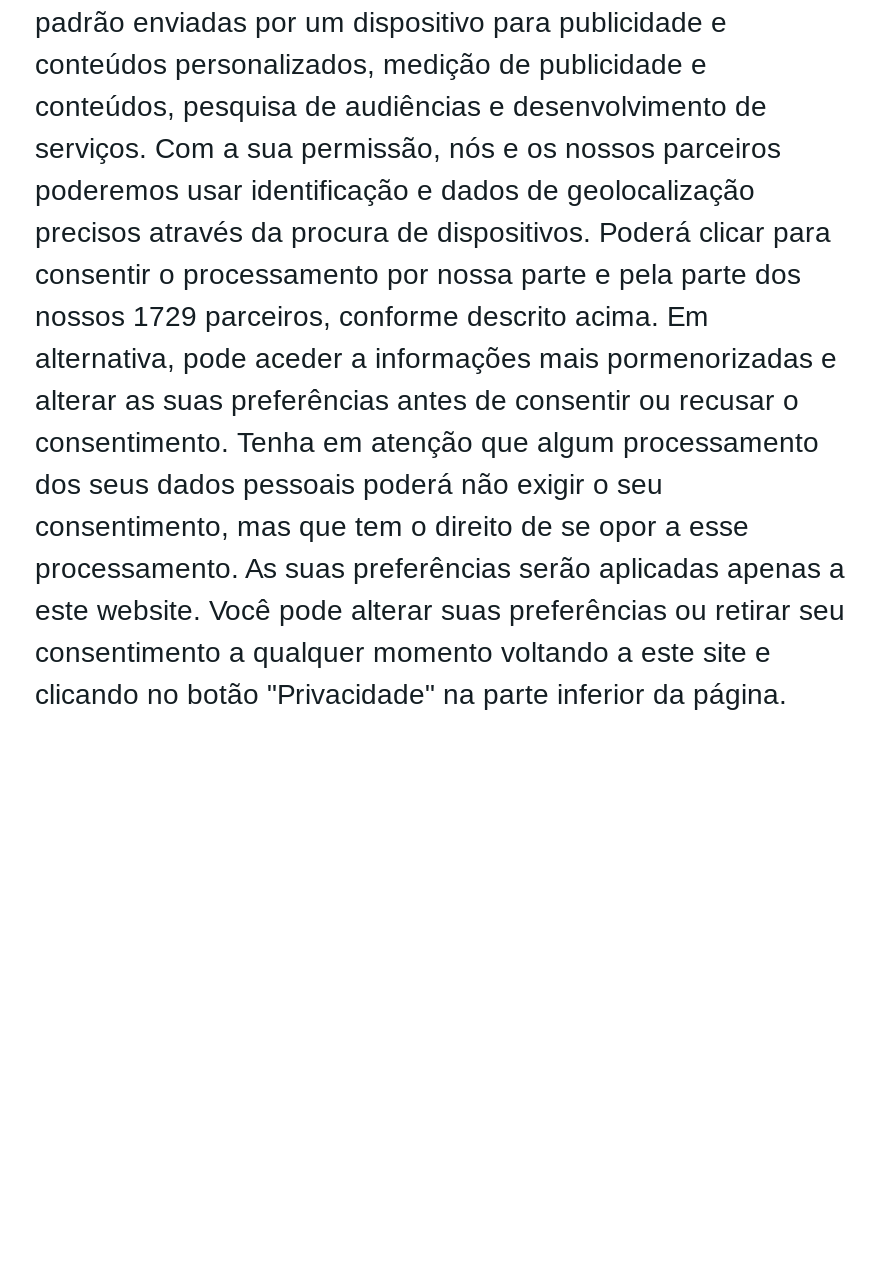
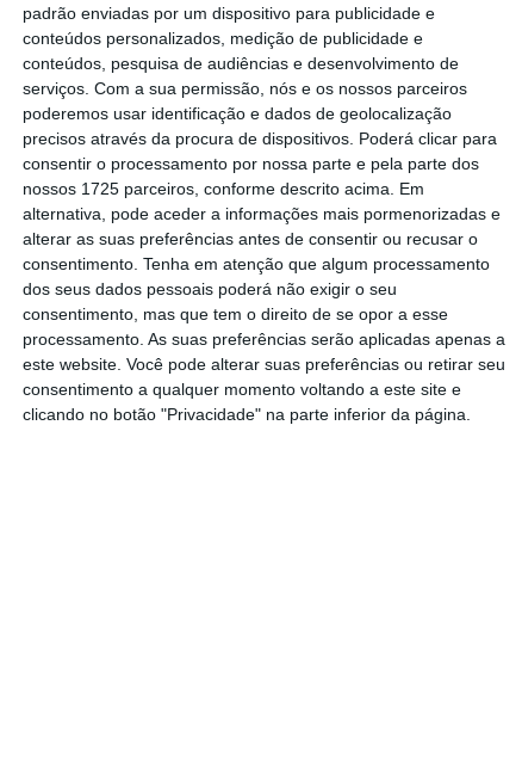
[35,300,709,332] nossos 1729 parceiros, conforme descrito acima. Em -> [23,179,424,198] nossos 1725 parceiros, conforme descrito acima. Em

